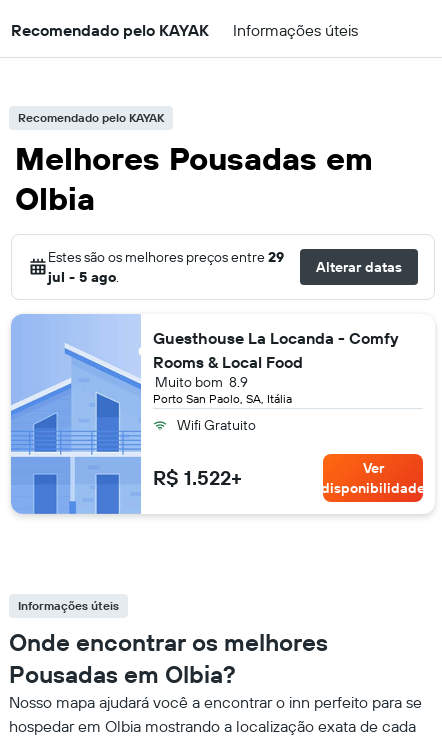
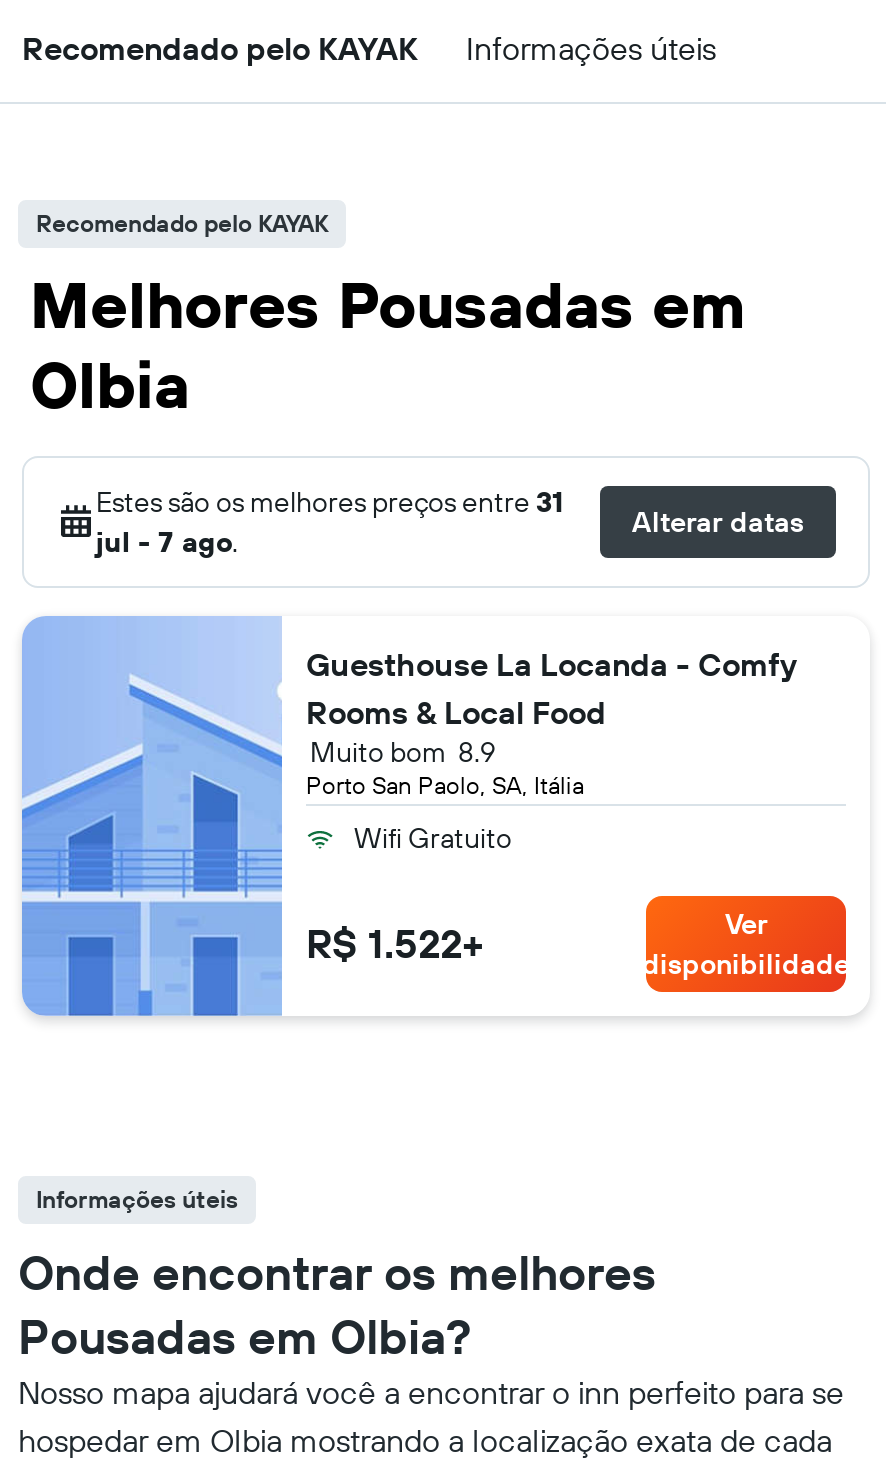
[48,248,284,266] Estes são os melhores preços entre 29 -> [96,484,564,520] Estes são os melhores preços entre 31
[48,268,119,286] jul - 5 ago. -> [96,524,238,560] jul - 7 ago.

